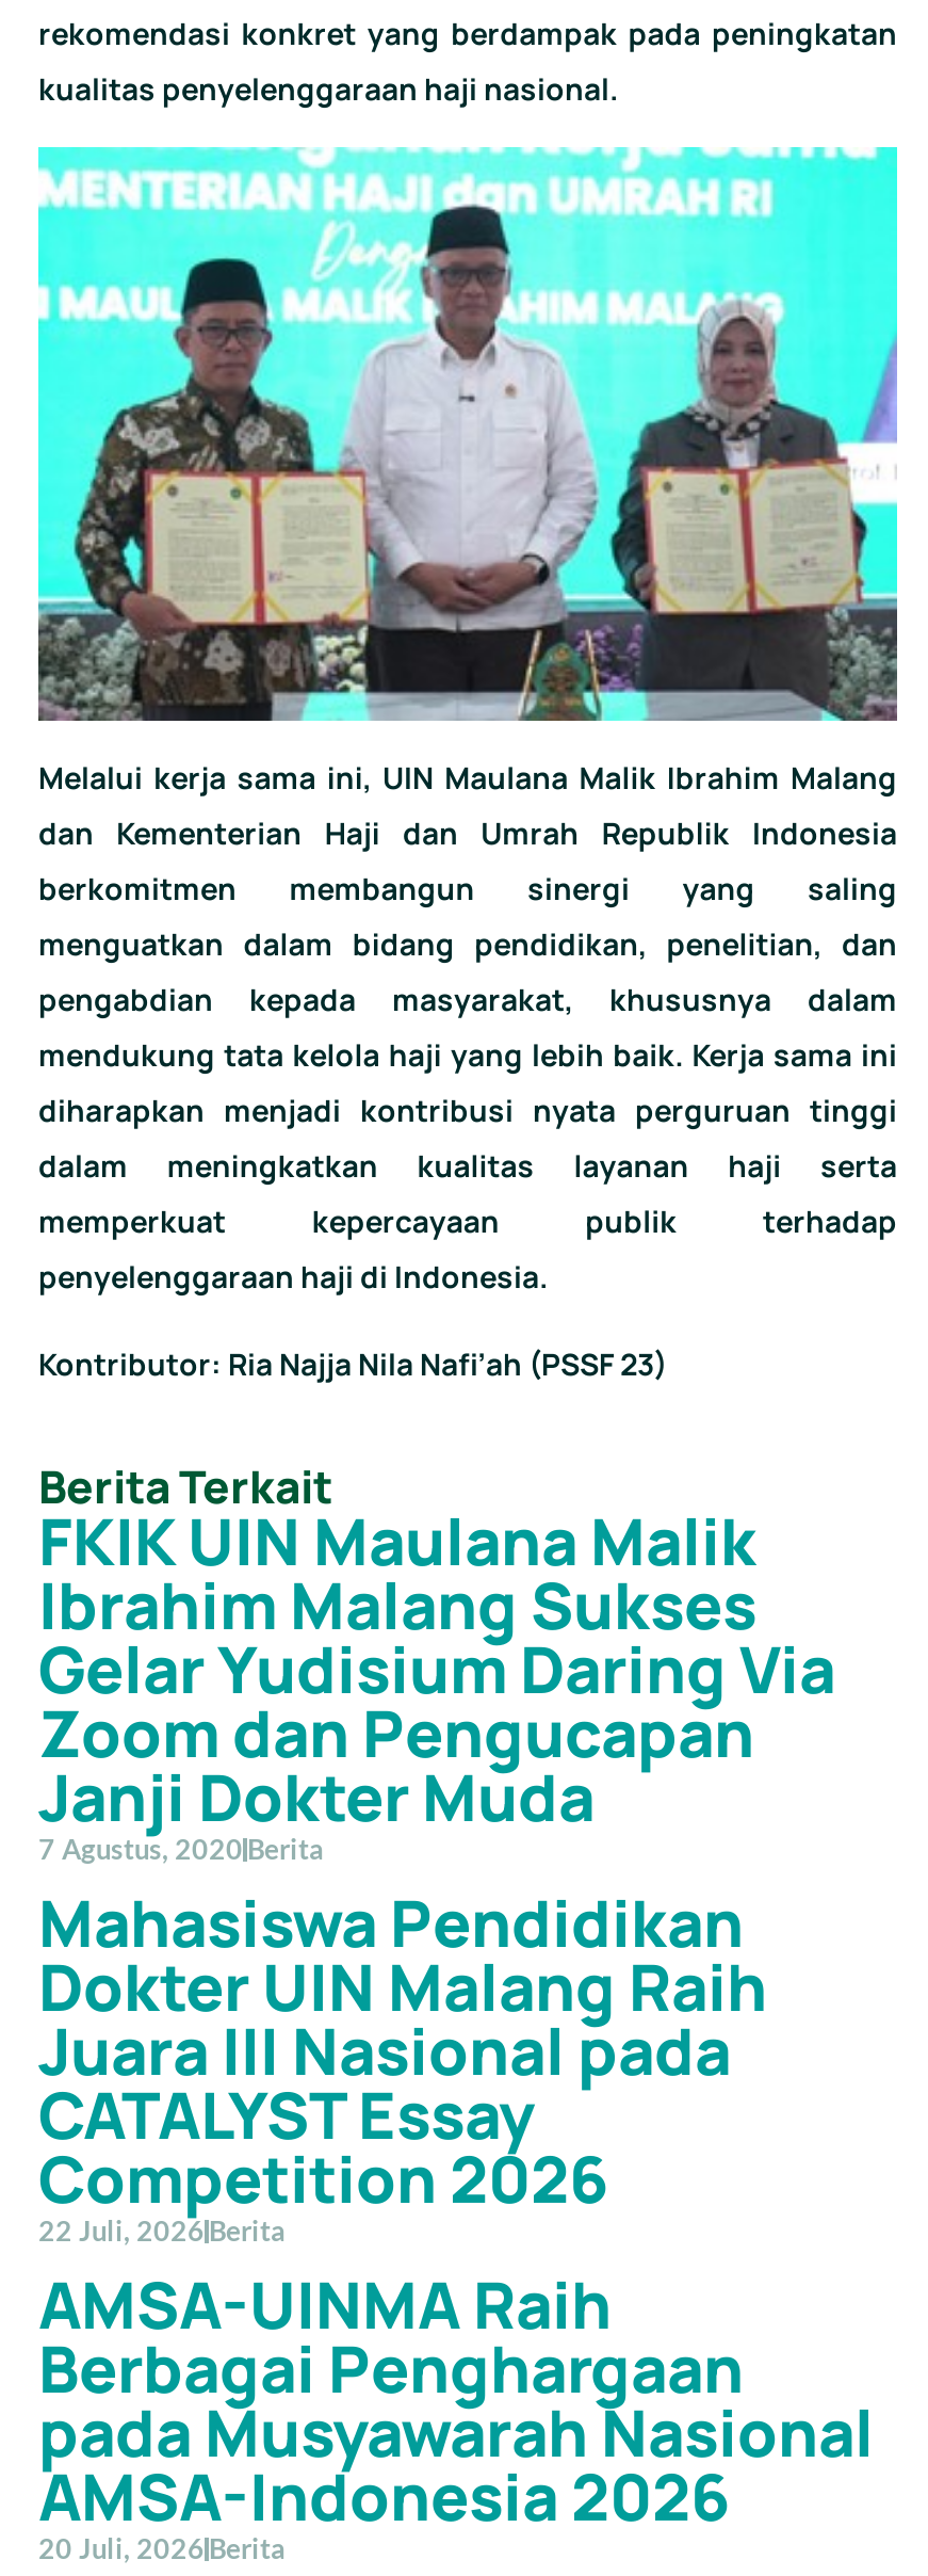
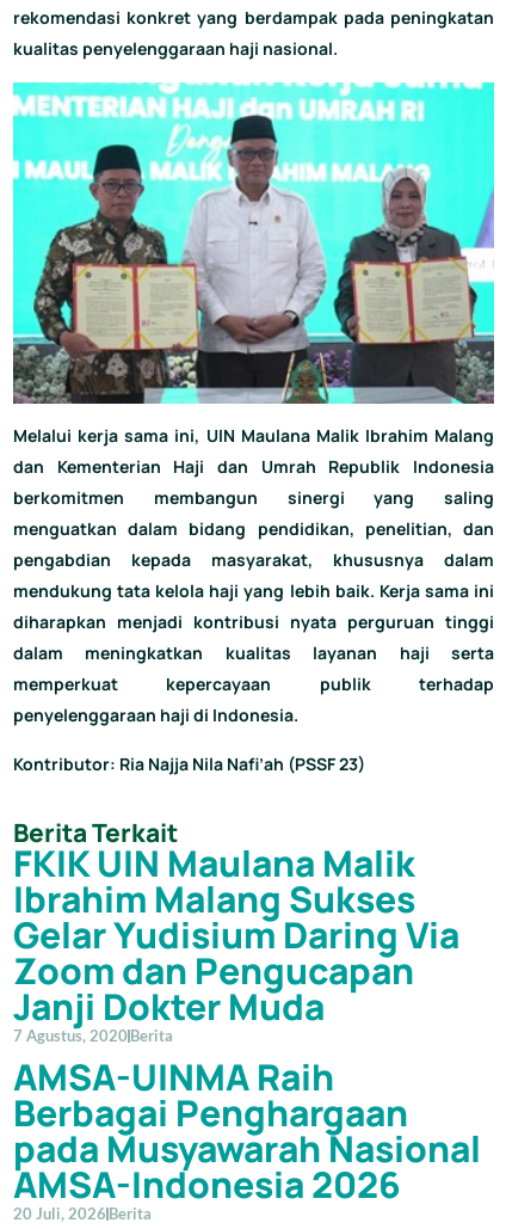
[38,1879,767,2248] Mahasiswa Pendidikan | Dokter UIN Malang Raih | Juara III Nasional pada | CATALYST Essay | Competition 2026 | 22 Juli, 2026 Berita -> none

